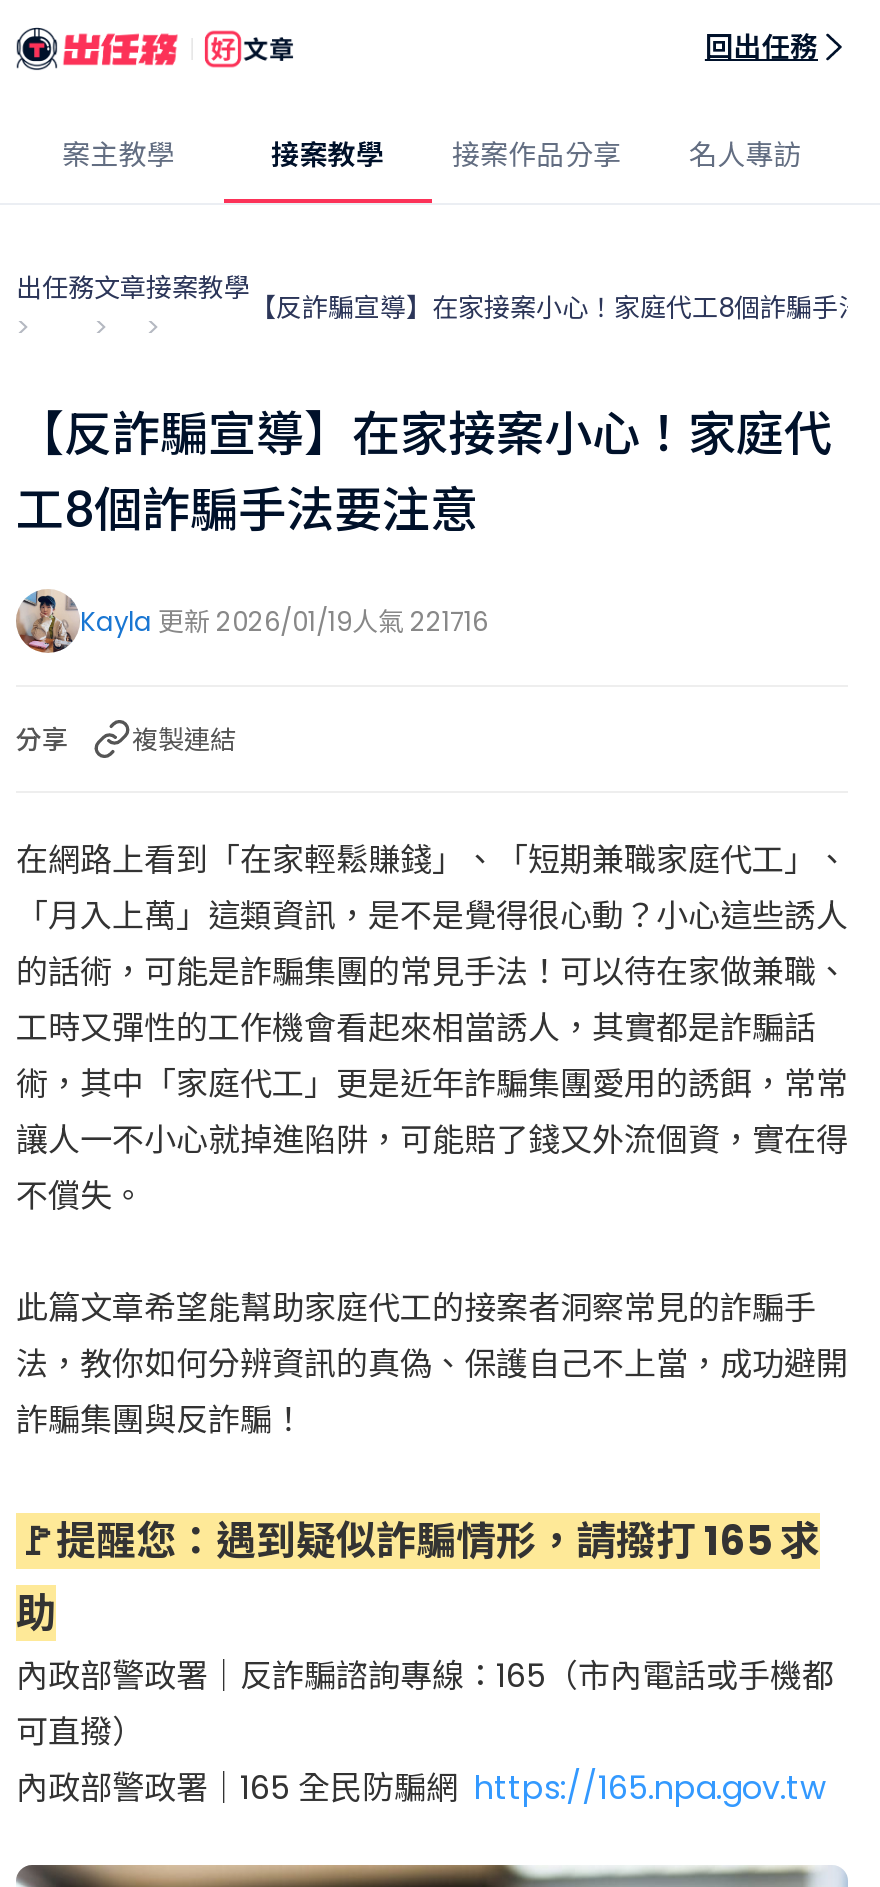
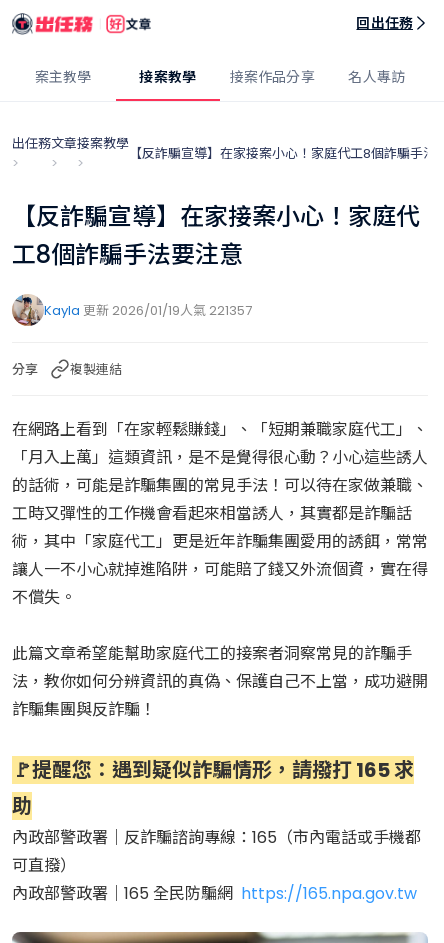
[80,602,488,640] Kayla 更新 2026/01/19人氣 221716 -> [44,300,252,319] Kayla 更新 2026/01/19人氣 221357

